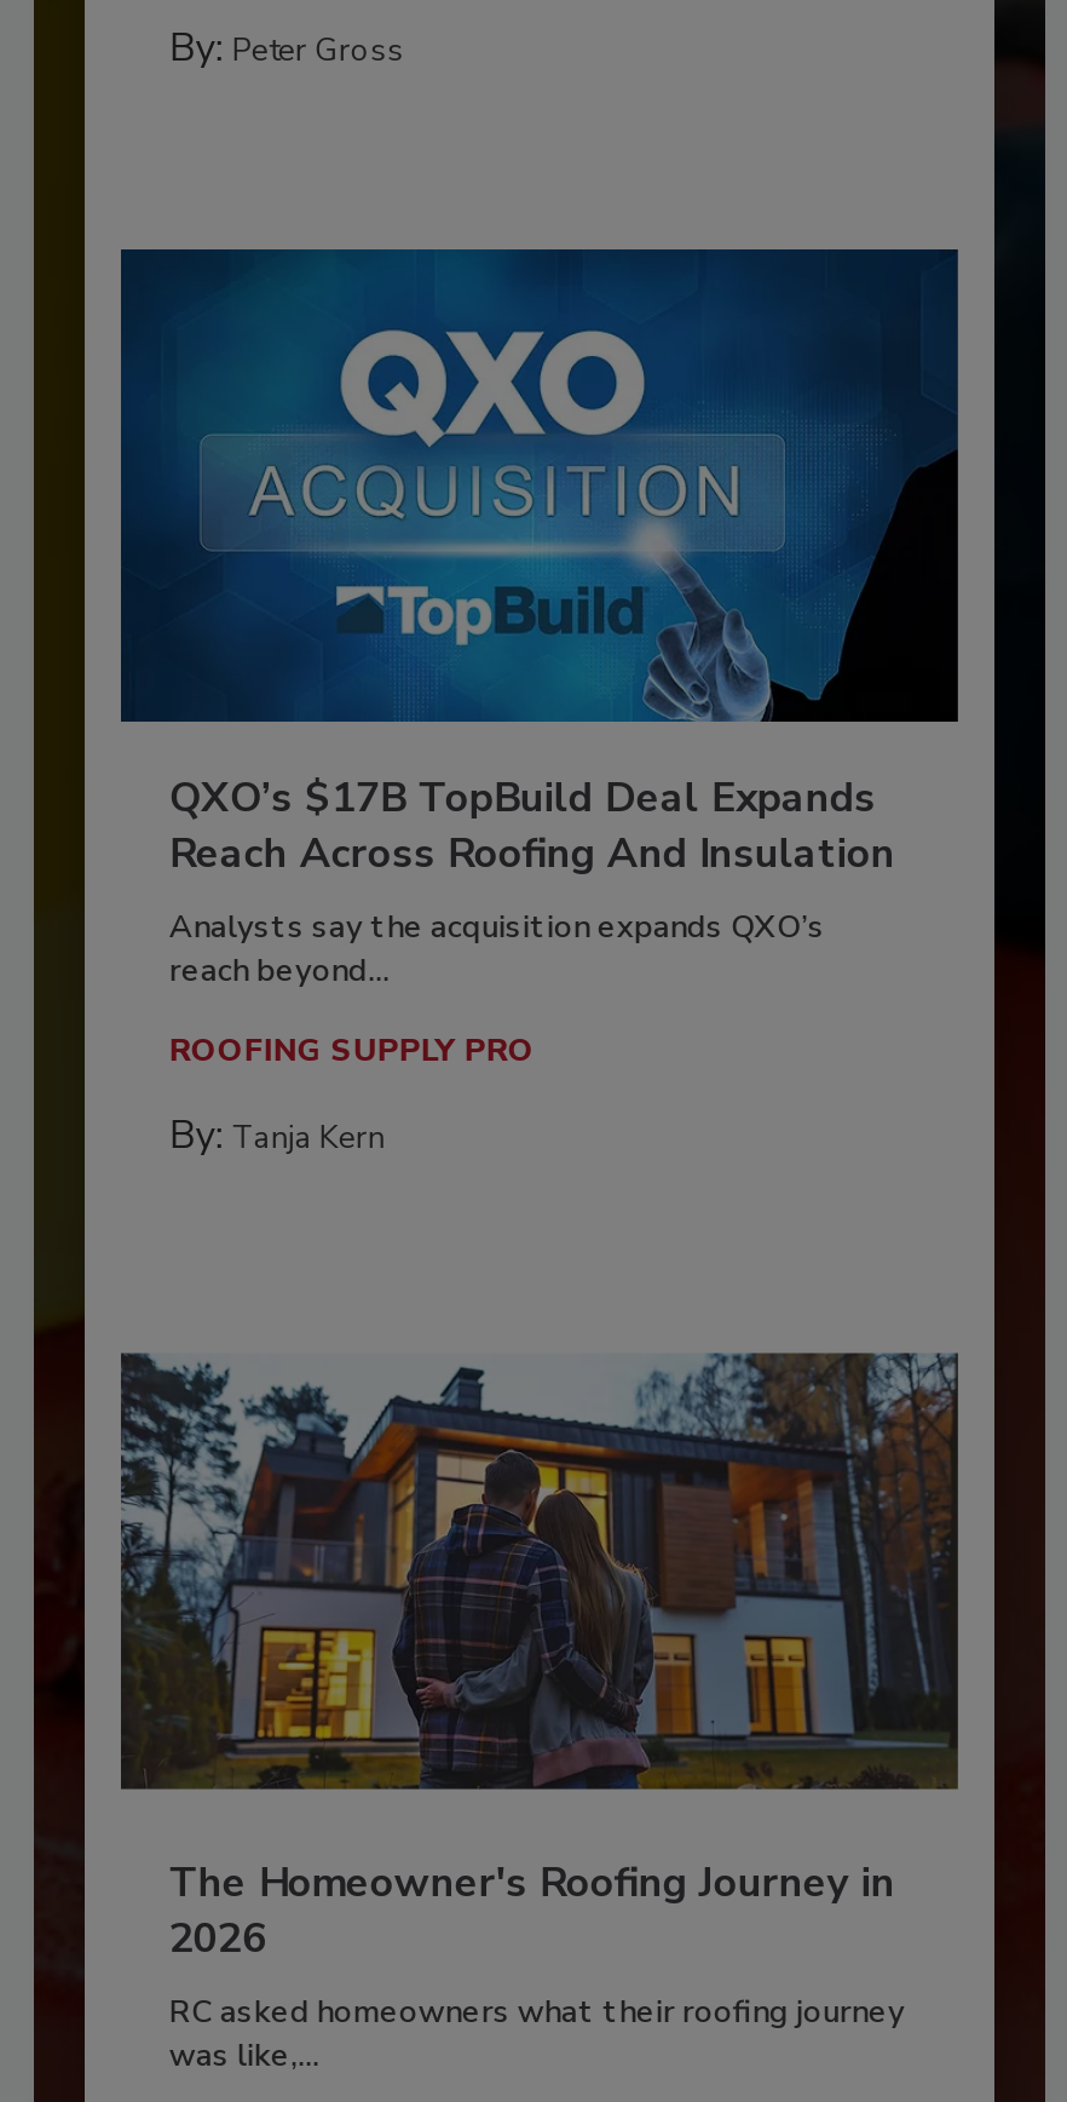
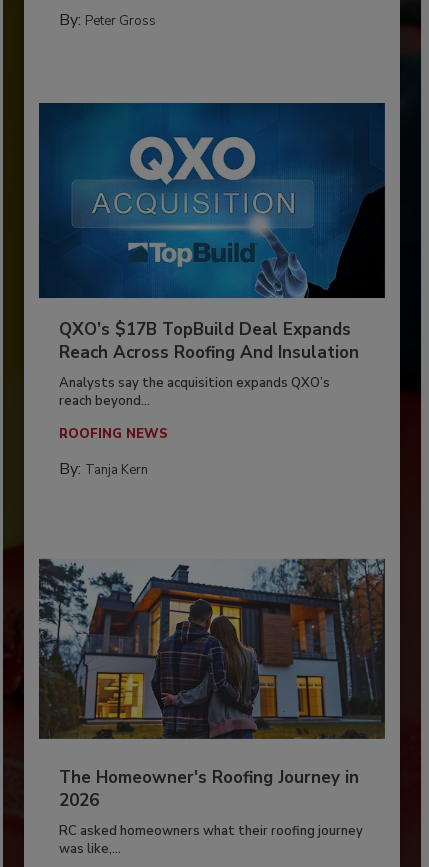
[169,1028,534,1072] ROOFING SUPPLY PRO -> [59,425,168,443] ROOFING NEWS

